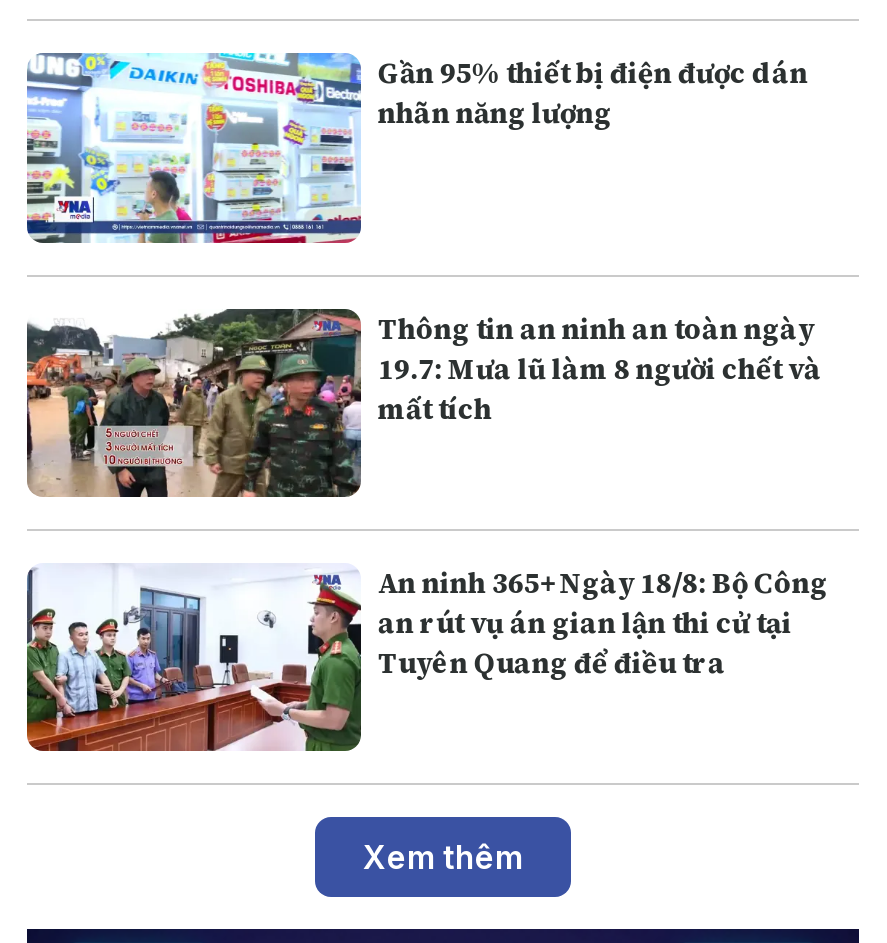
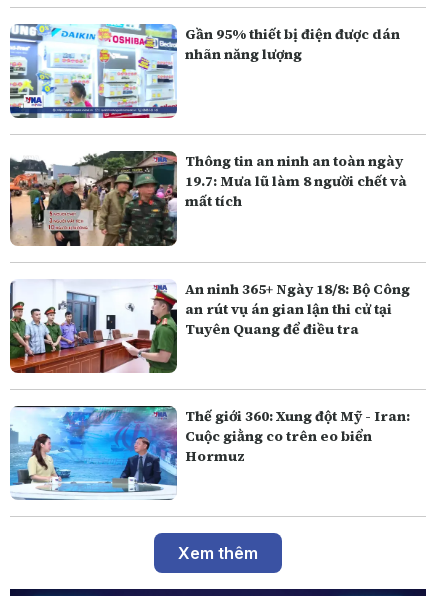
none -> [9,405,410,501] [image] | Thế giới 360: Xung đột Mỹ - Iran: | Cuộc giằng co trên eo biển | Hormuz

